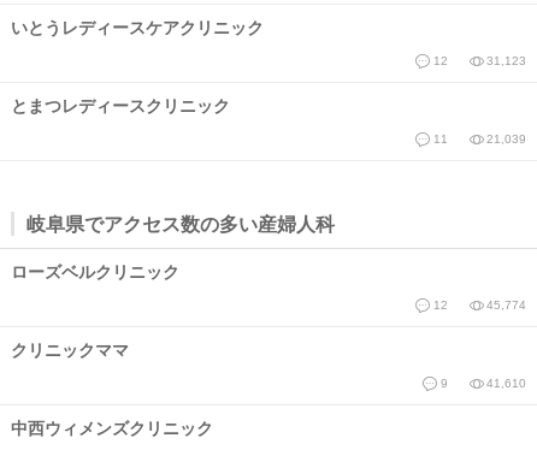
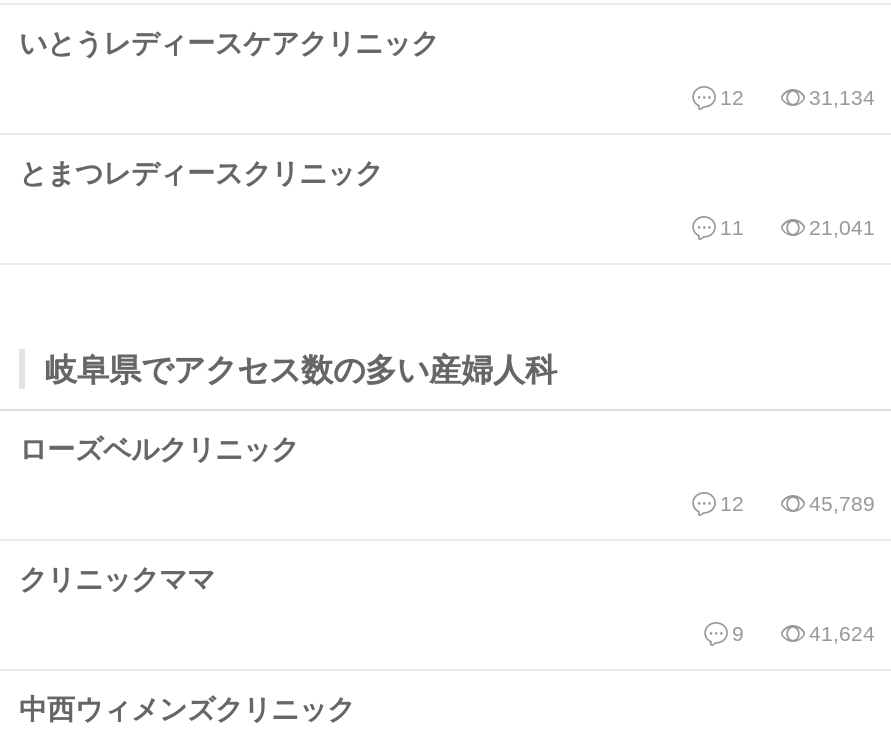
[486,54,526,67] 31,123 -> [809,86,875,108] 31,134
[486,132,526,145] 21,039 -> [809,217,875,239] 21,041
[486,298,526,312] 45,774 -> [809,493,875,515] 45,789
[486,377,526,390] 41,610 -> [809,623,875,645] 41,624

